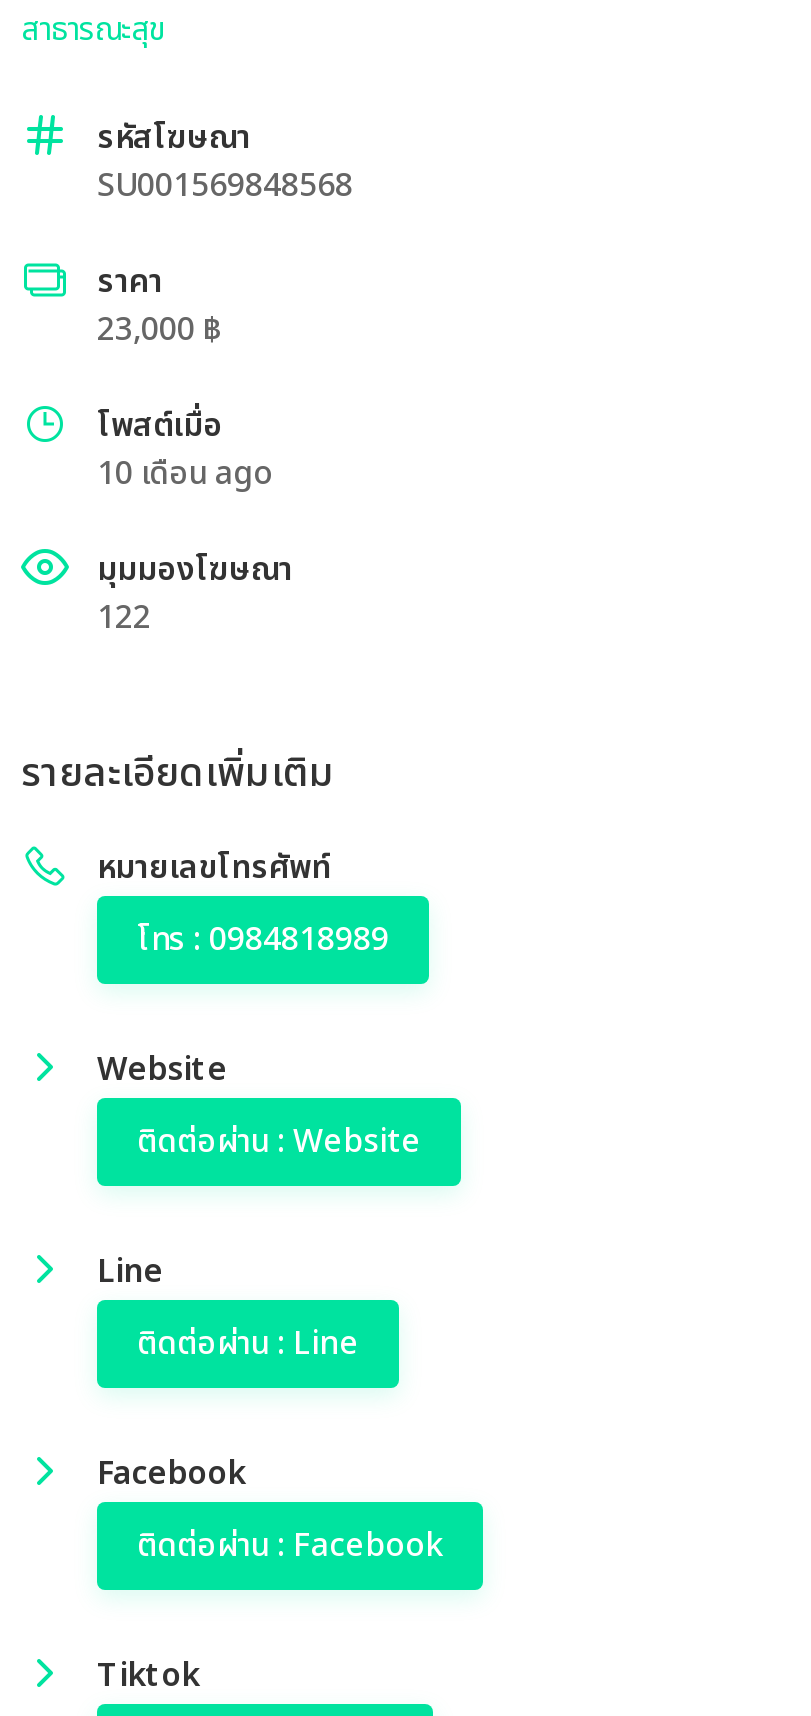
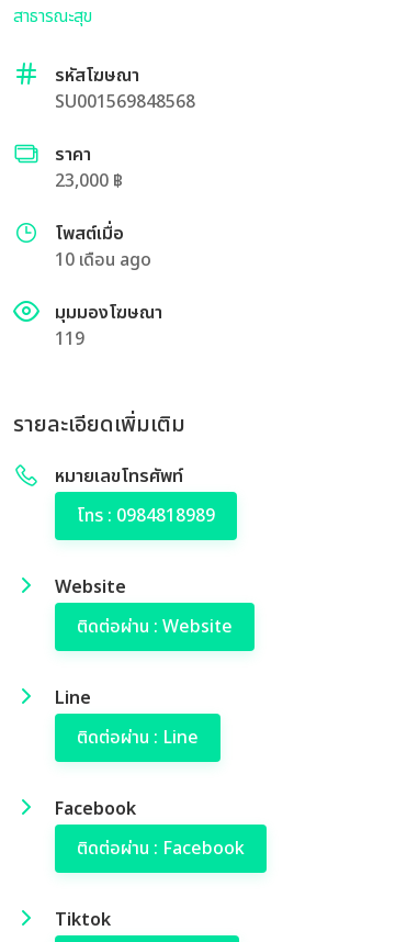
[97,594,151,642] 122 -> [55,326,84,352] 119

